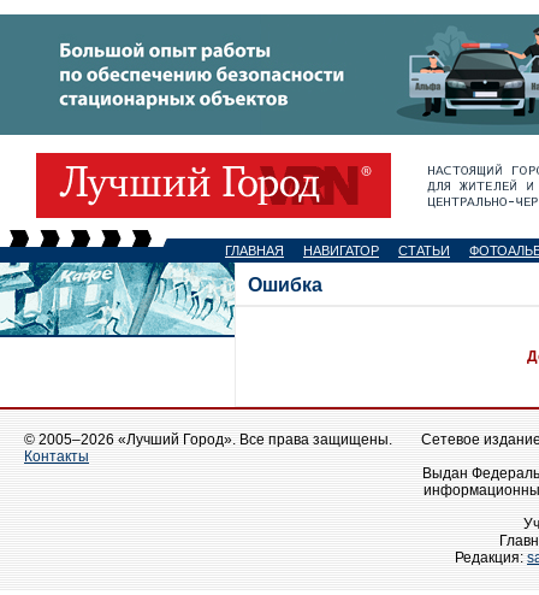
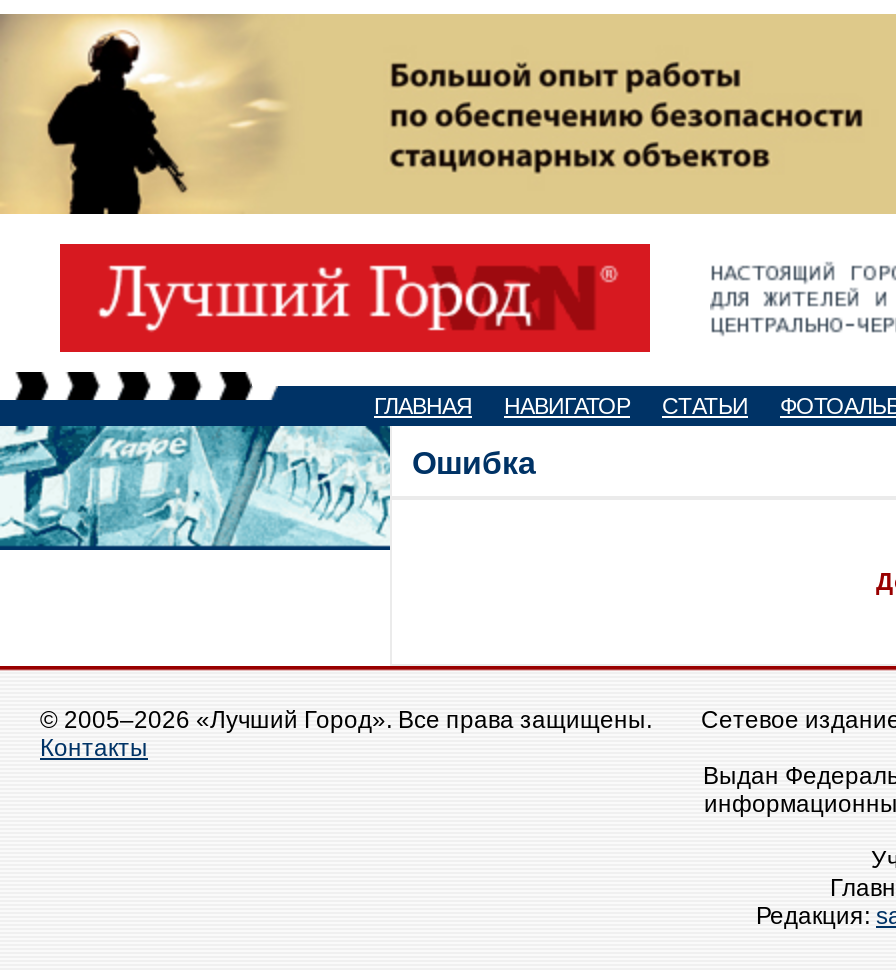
[4,13,535,136] [image] -> [6,12,890,216] [image]

